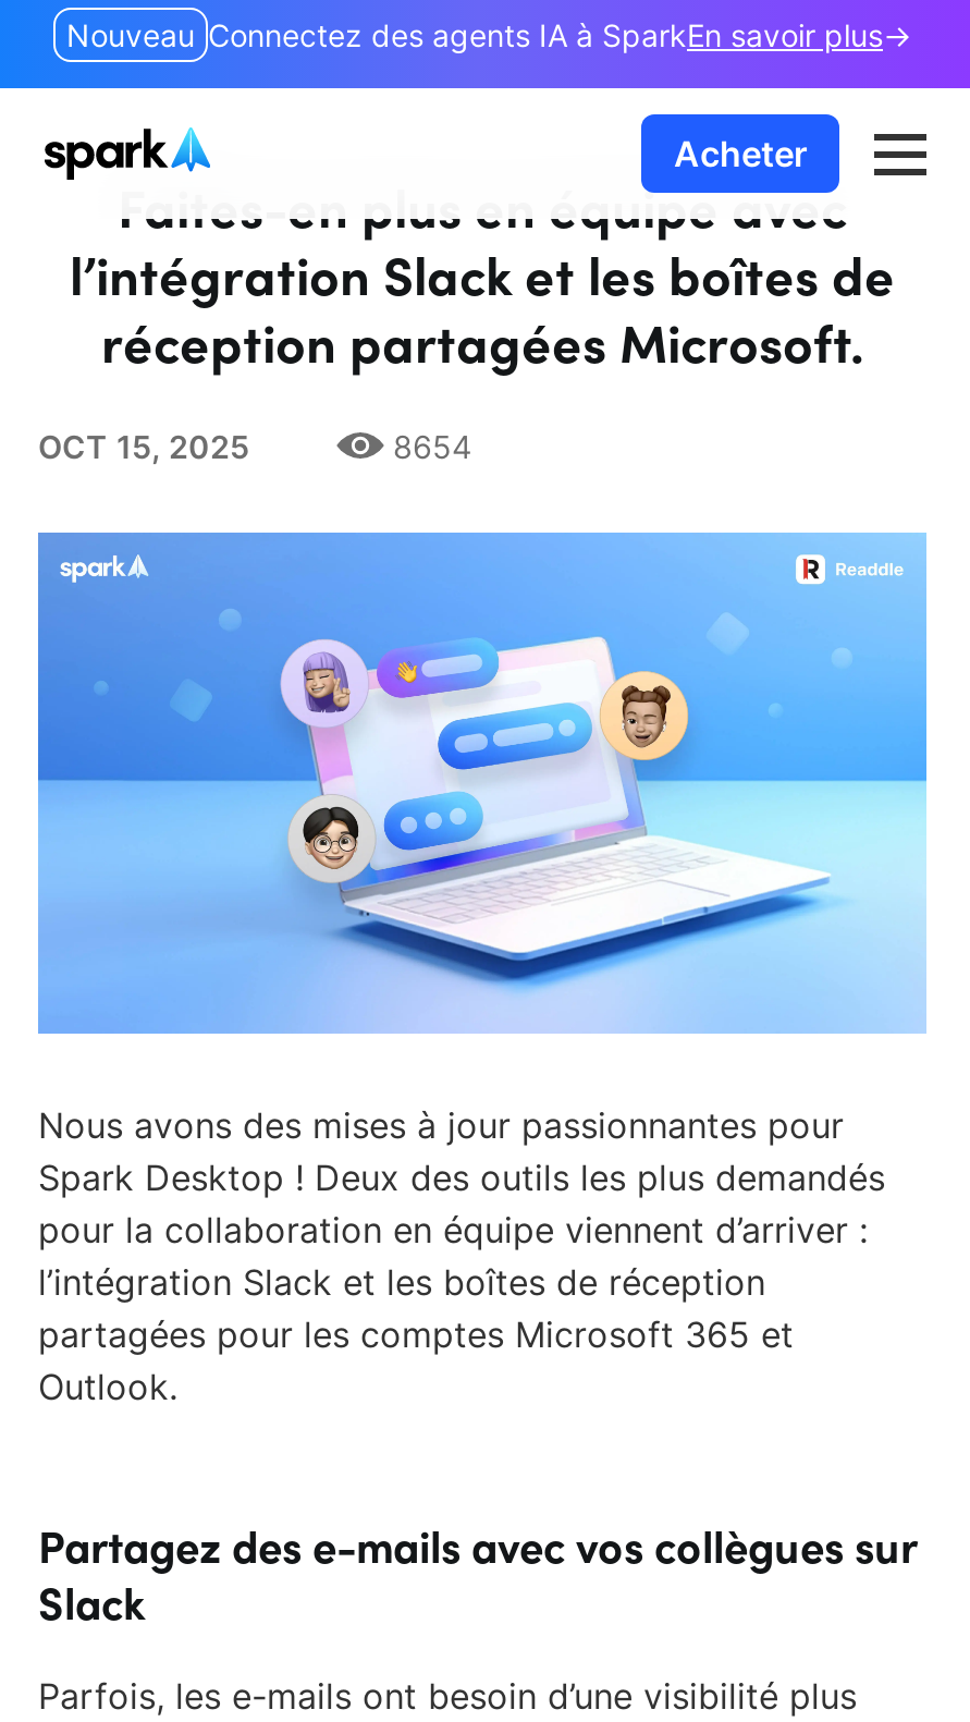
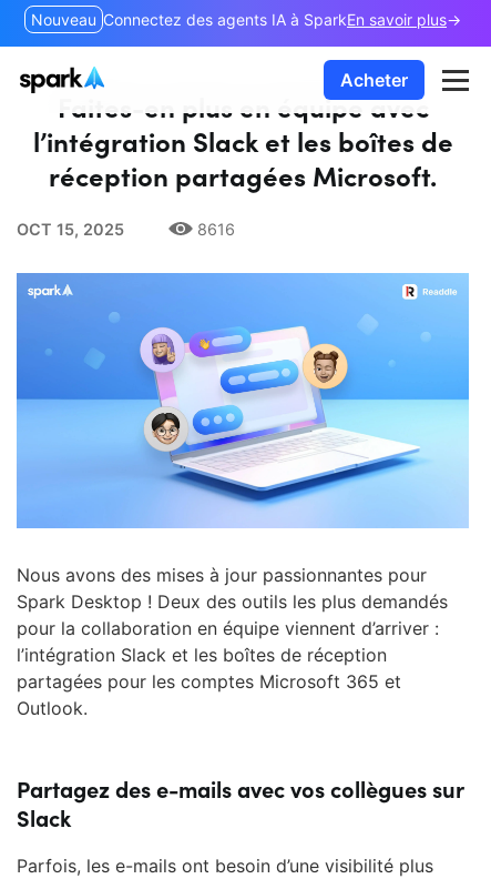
[393,428,471,465] 8654 -> [197,220,235,239] 8616

